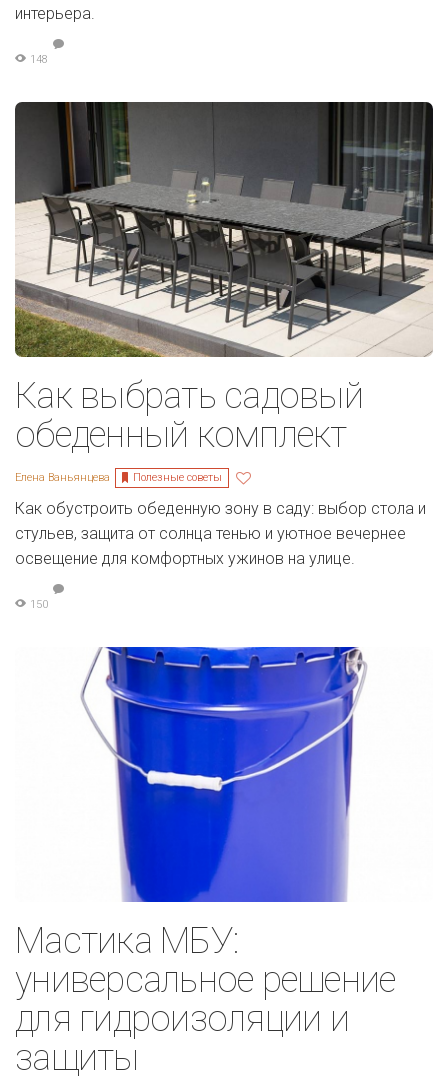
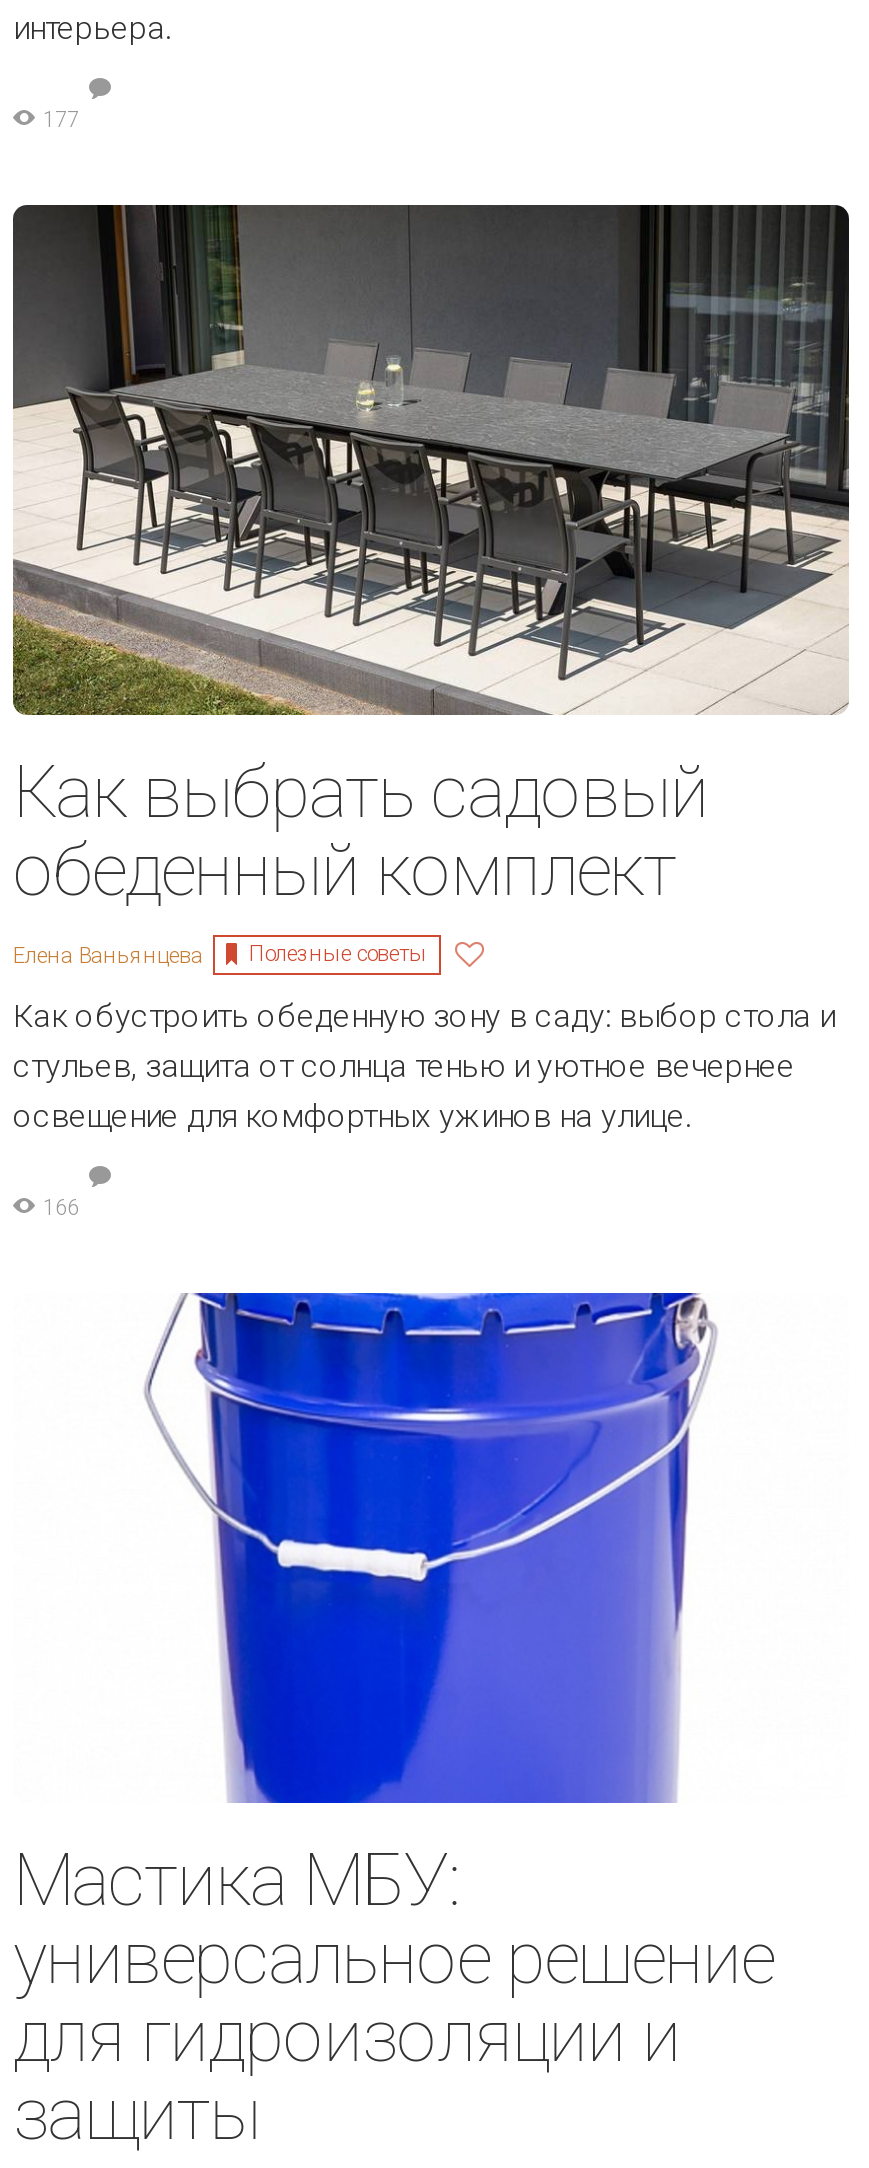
[30,53,48,66] 148 -> [43,107,79,133] 177
[30,598,48,611] 150 -> [43,1196,79,1222] 166

